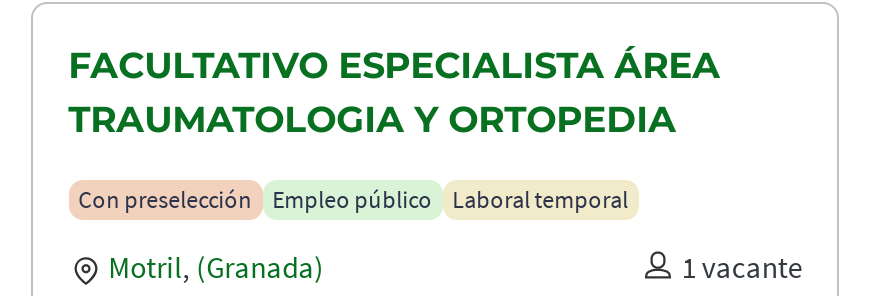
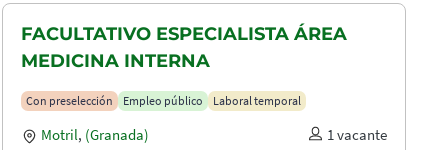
[68,97,676,141] TRAUMATOLOGIA Y ORTOPEDIA -> [21,50,210,72] MEDICINA INTERNA

